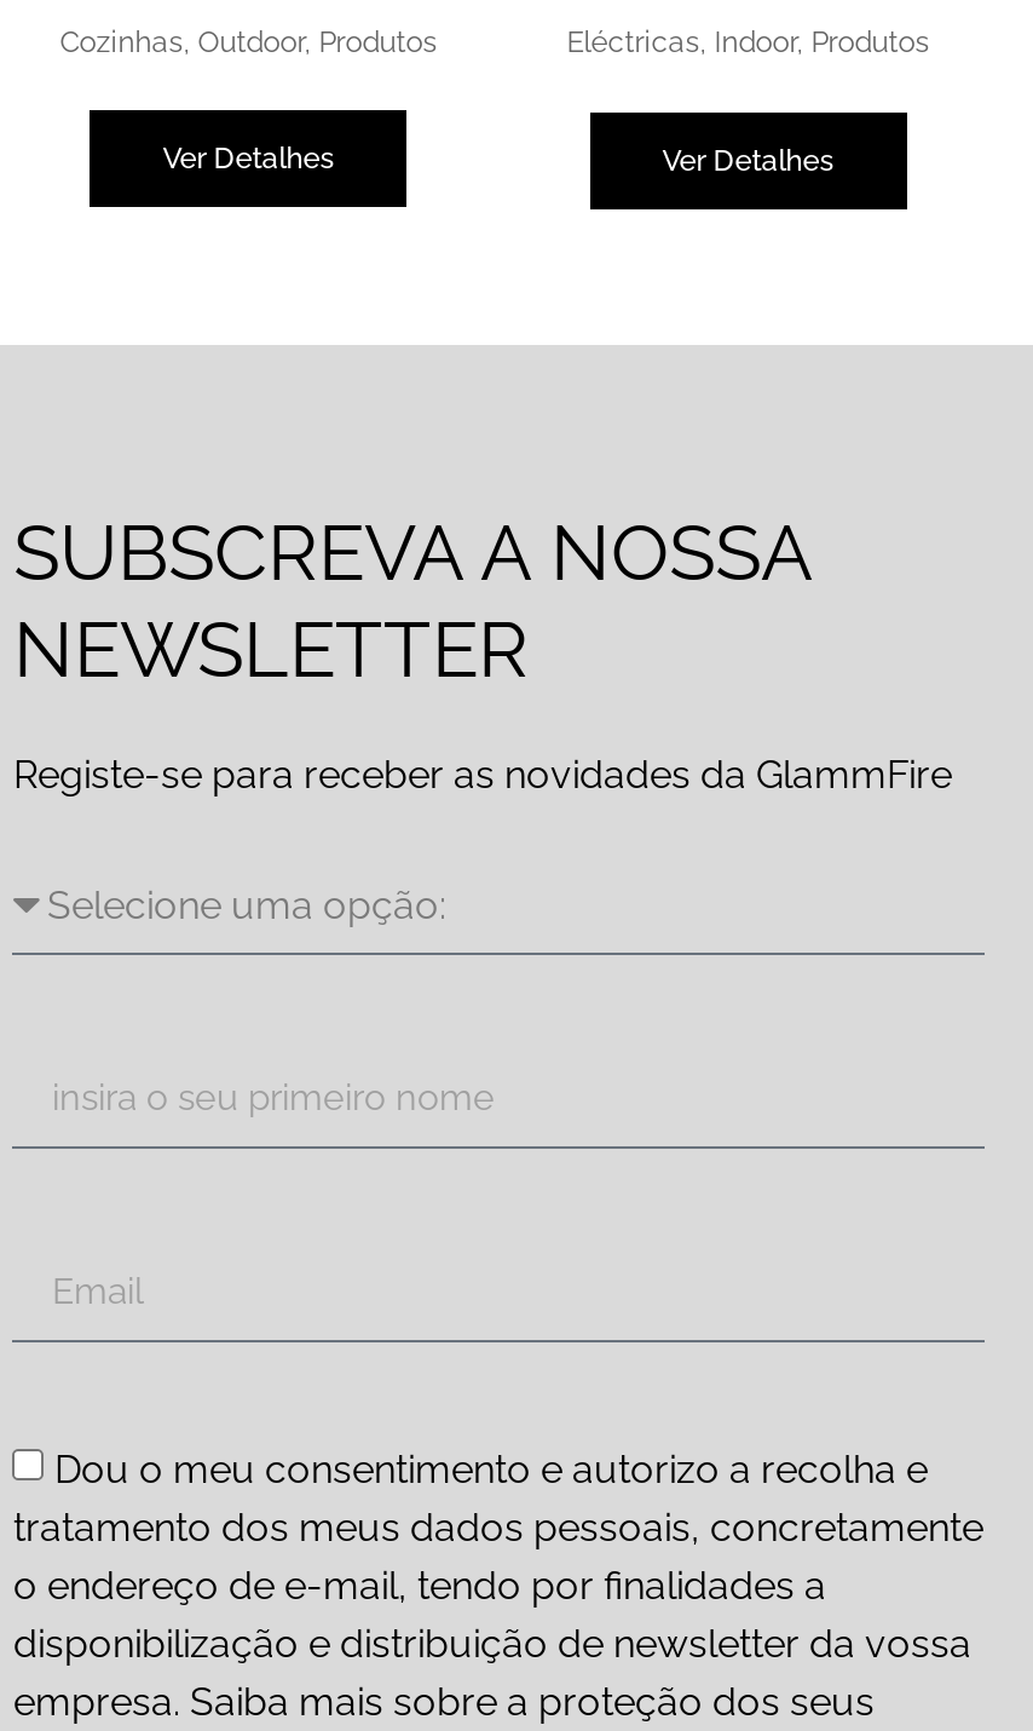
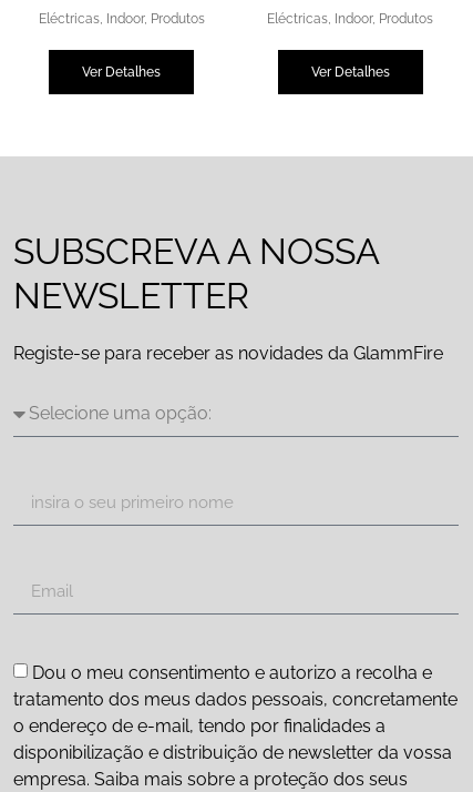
[60,25,437,59] Cozinhas, Outdoor, Produtos -> [38,11,205,27] Eléctricas, Indoor, Produtos

